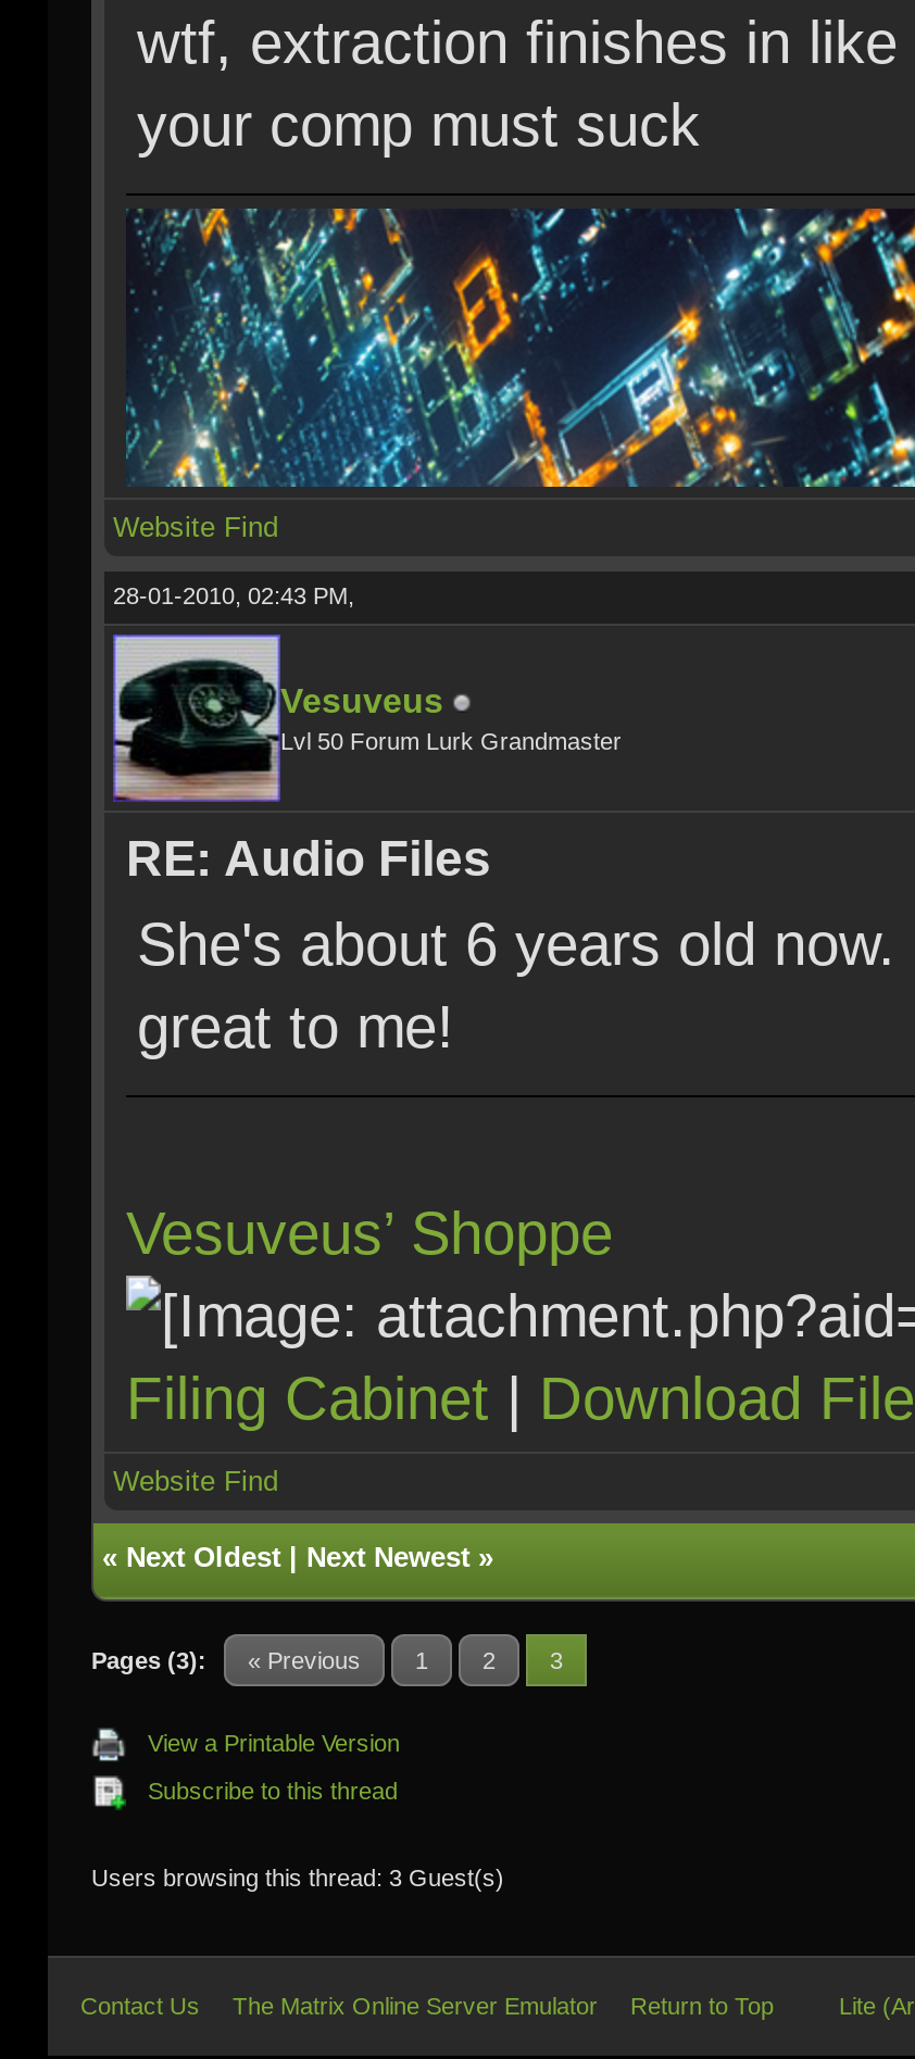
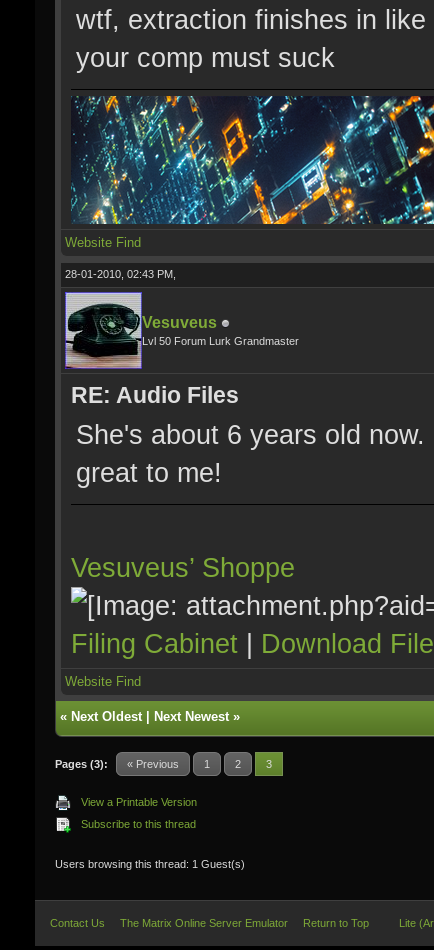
[91,1865,504,1891] Users browsing this thread: 3 Guest(s) -> [55,858,245,870] Users browsing this thread: 1 Guest(s)

